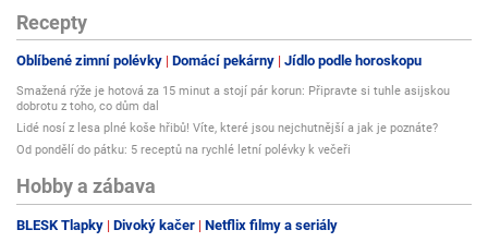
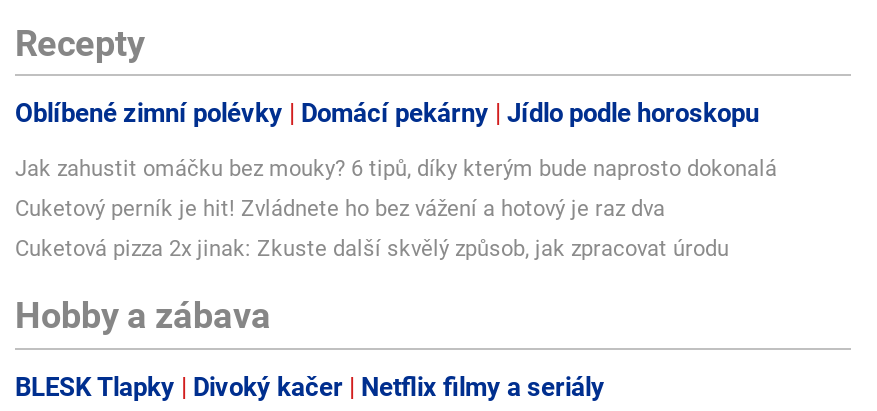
[16,84,450,114] Smažená rýže je hotová za 15 minut a stojí pár korun: Připravte si tuhle asijskou | dobrotu z toho, co dům dal -> [15,156,777,182] Jak zahustit omáčku bez mouky? 6 tipů, díky kterým bude naprosto dokonalá
[16,121,438,135] Lidé nosí z lesa plné koše hřibů! Víte, které jsou nejchutnější a jak je poznáte? -> [15,196,665,222] Cuketový perník je hit! Zvládnete ho bez vážení a hotový je raz dva
[16,143,351,157] Od pondělí do pátku: 5 receptů na rychlé letní polévky k večeři -> [15,236,729,262] Cuketová pizza 2x jinak: Zkuste další skvělý způsob, jak zpracovat úrodu

